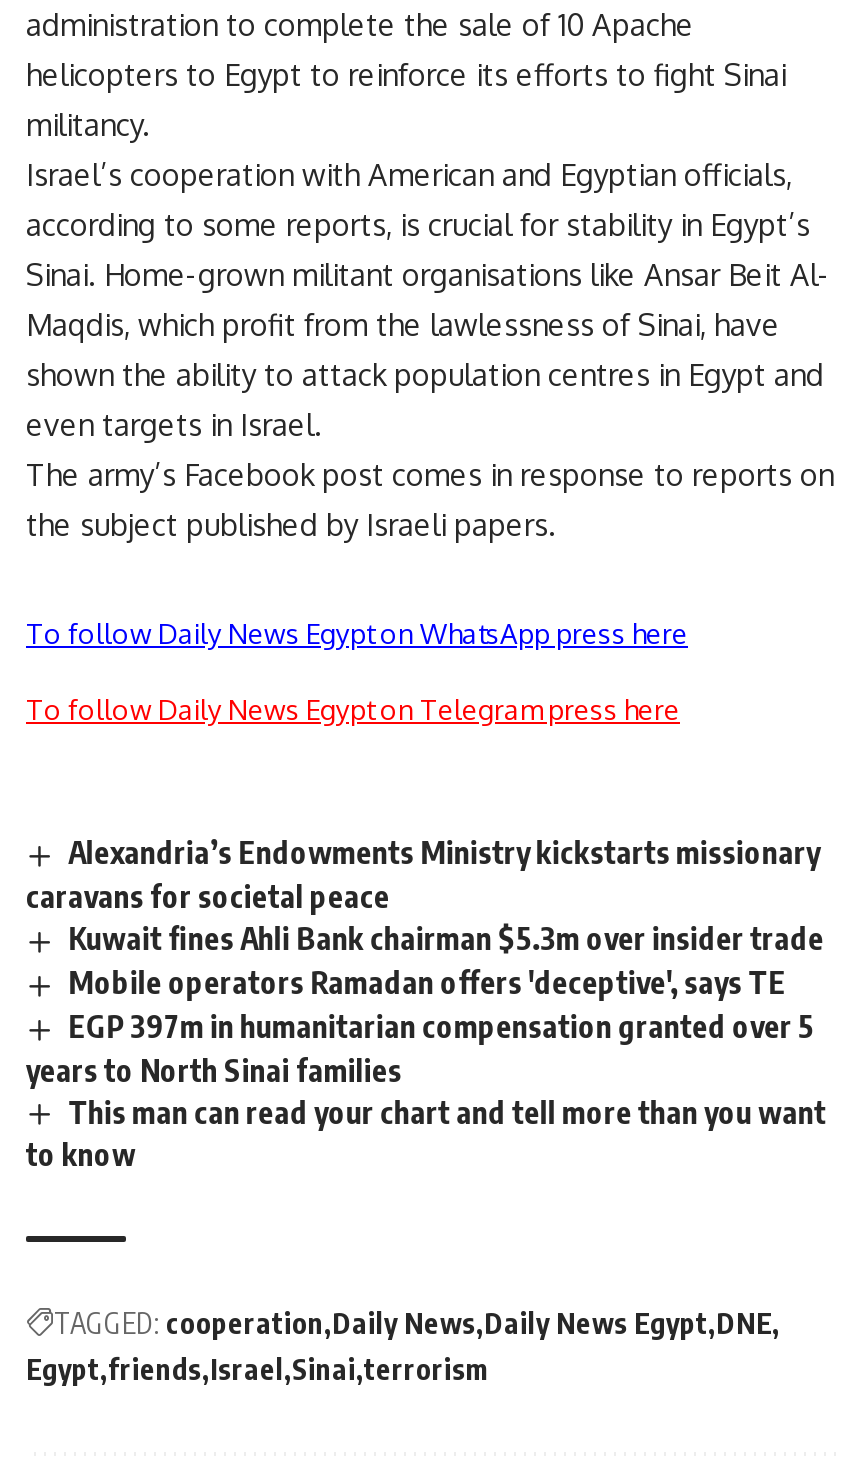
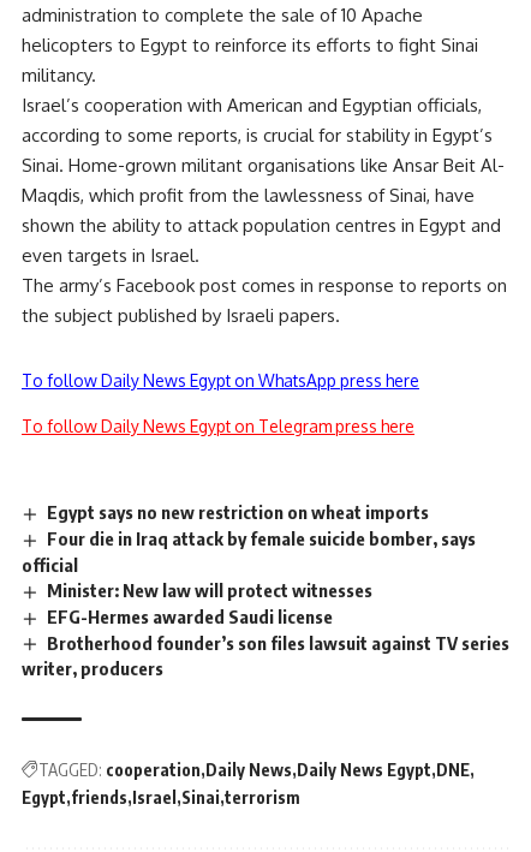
[26,834,826,1173] Alexandria’s Endowments Ministry kickstarts missionary | caravans for societal peace | Kuwait fines Ahli Bank chairman $5.3m over insider trade | Mobile operators Ramadan offers 'deceptive', says TE | EGP 397m in humanitarian compensation granted over 5 | years to North Sinai families | This man can read your chart and tell more than you want | to know -> [22,501,509,680] Egypt says no new restriction on wheat imports | Four die in Iraq attack by female suicide bomber, says | official | Minister: New law will protect witnesses | EFG-Hermes awarded Saudi license | Brotherhood founder’s son files lawsuit against TV series | writer, producers

